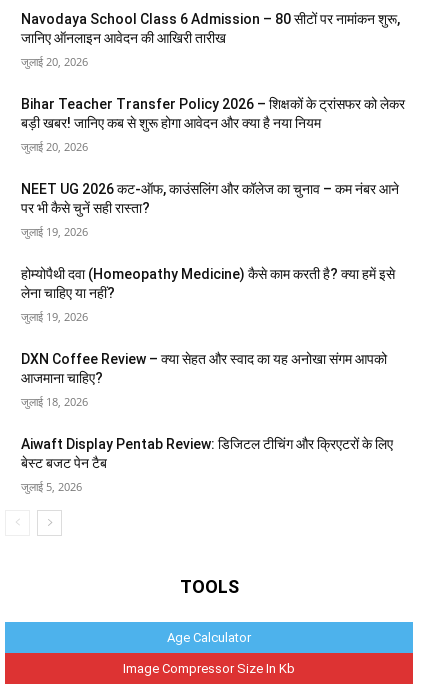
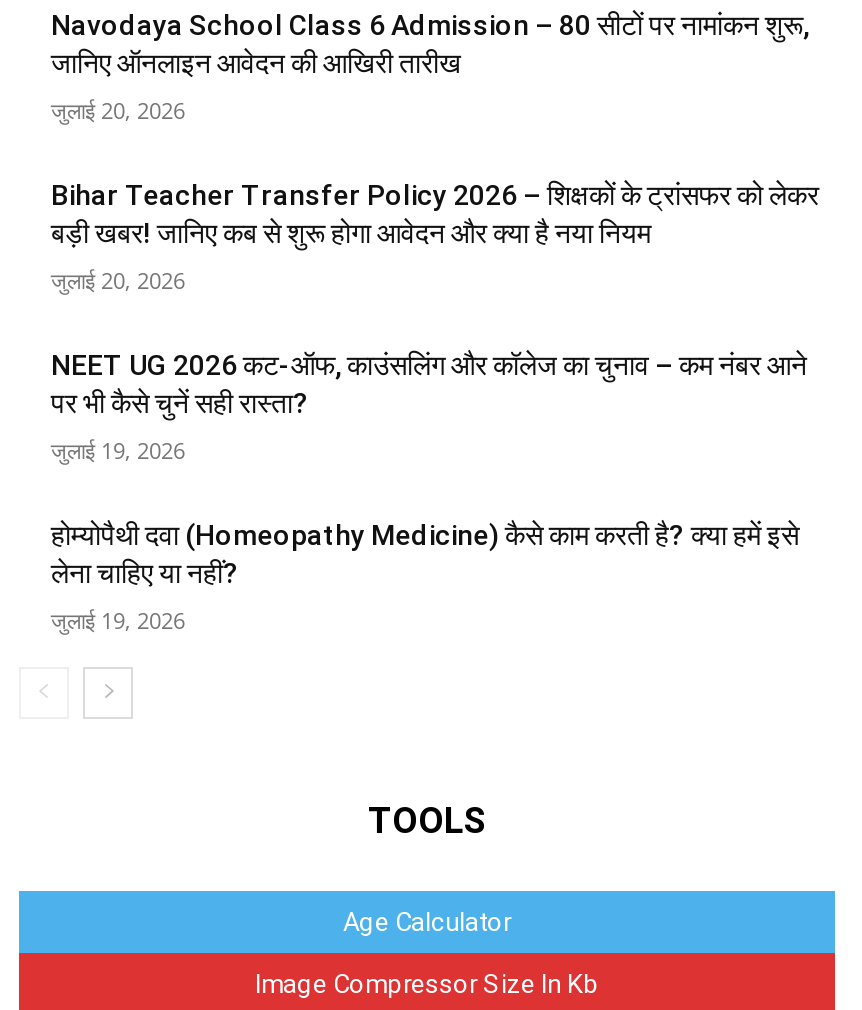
[21,351,393,494] DXN Coffee Review – क्या सेहत और स्वाद का यह अनोखा संगम आपको | आजमाना चाहिए? | जुलाई 18, 2026 | Aiwaft Display Pentab Review: डिजिटल टीचिंग और क्रिएटरों के लिए | बेस्ट बजट पेन टैब | जुलाई 5, 2026 -> none

